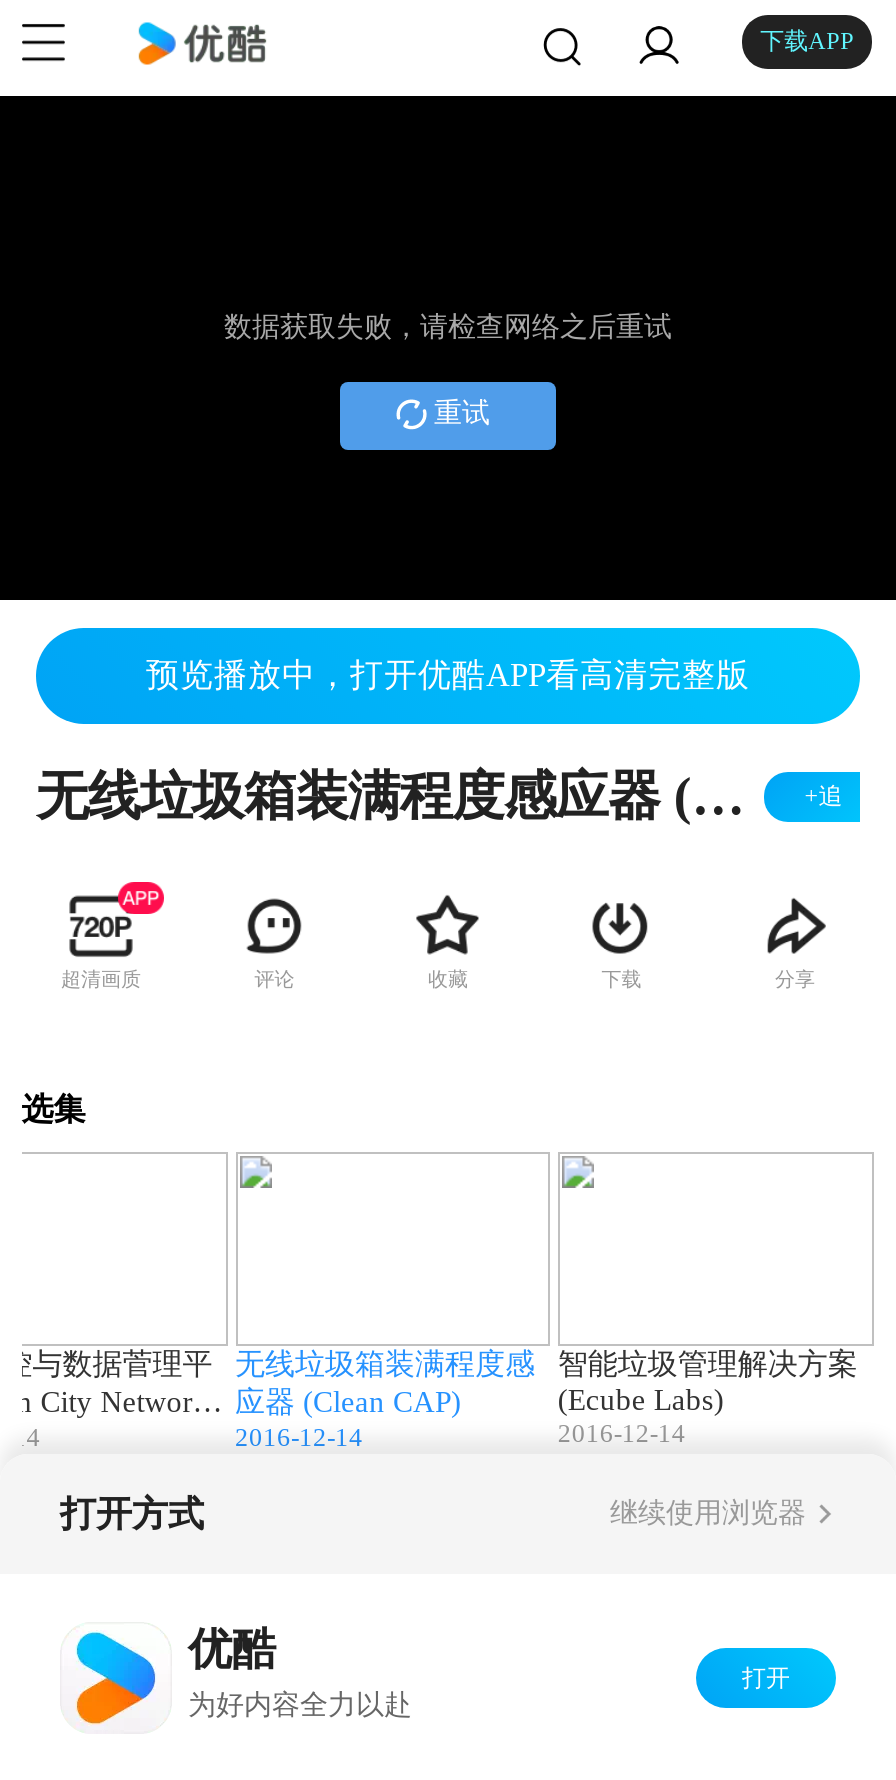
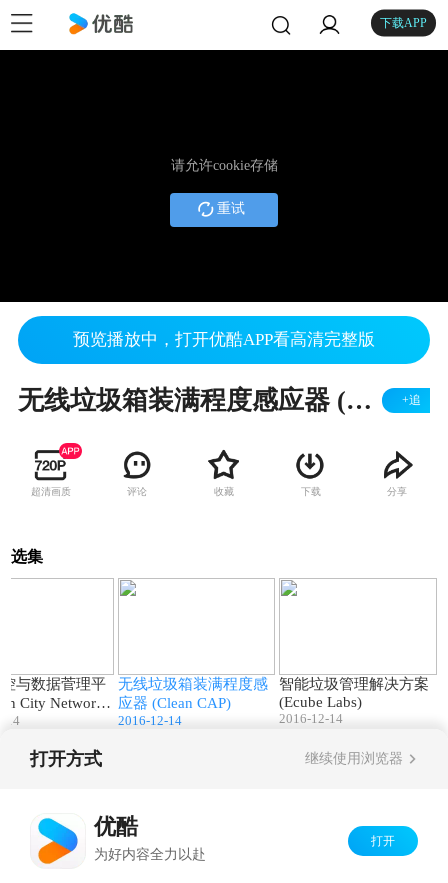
[224,312,672,342] 数据获取失败，请检查网络之后重试 -> [170,158,277,173] 请允许cookie存储

